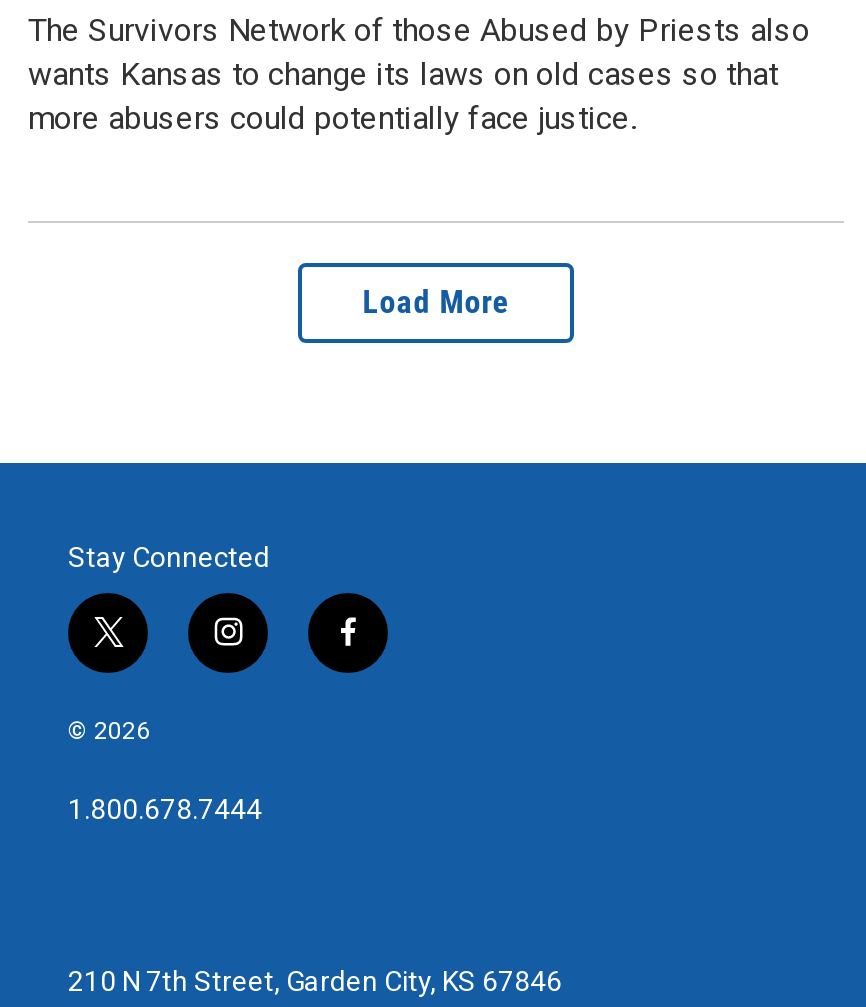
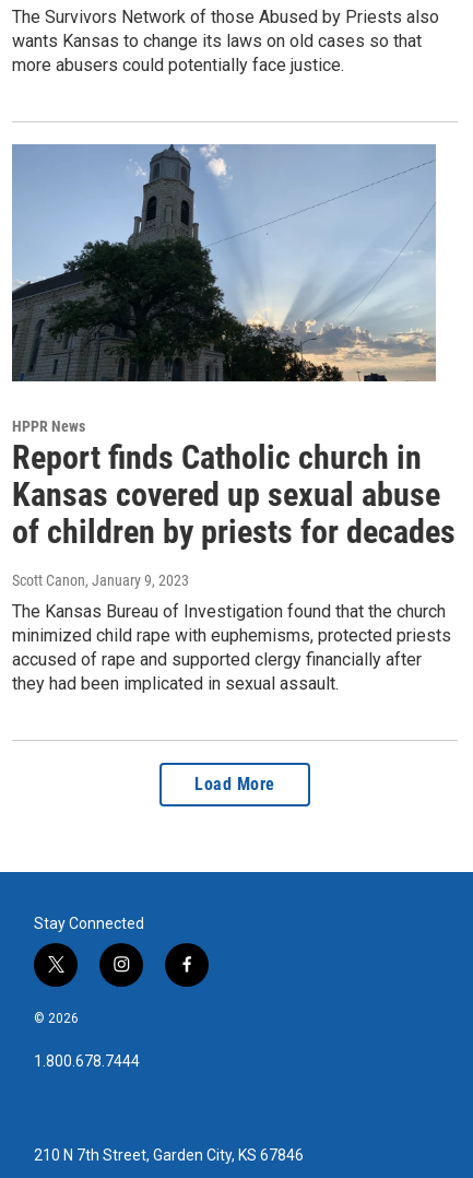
none -> [11,143,456,693] [image] | HPPR News | Report finds Catholic church in | Kansas covered up sexual abuse | of children by priests for decades | Scott Canon, January 9, 2023 | The Kansas Bureau of Investigation found that the church | minimized child rape with euphemisms, protected priests | accused of rape and supported clergy financially after | they had been implicated in sexual assault.

